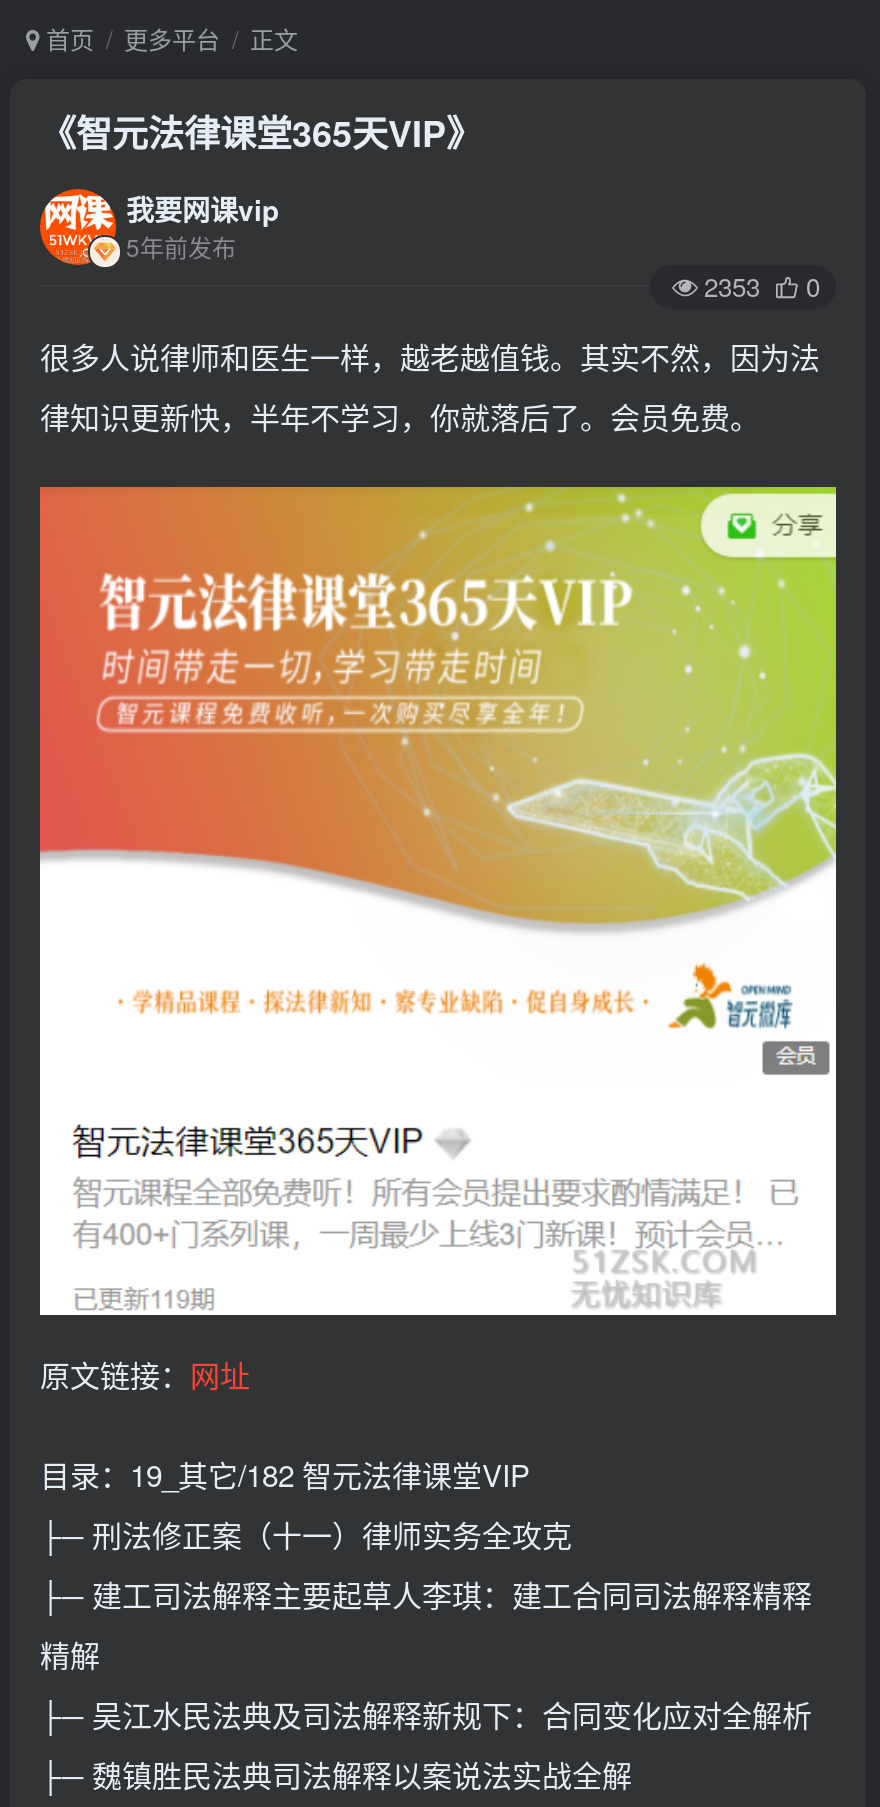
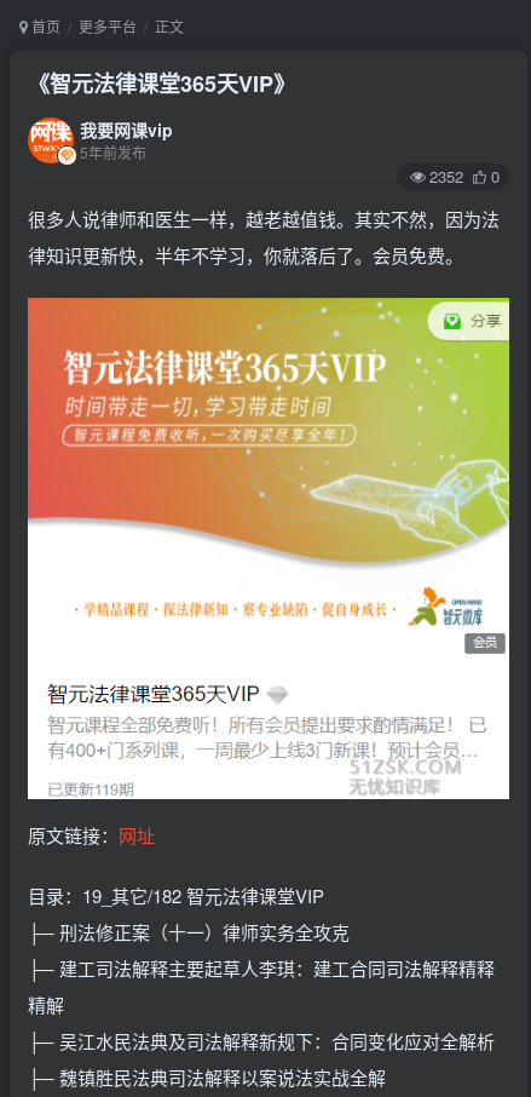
[704,268,820,306] 2353 0 -> [429,165,500,188] 2352 0

